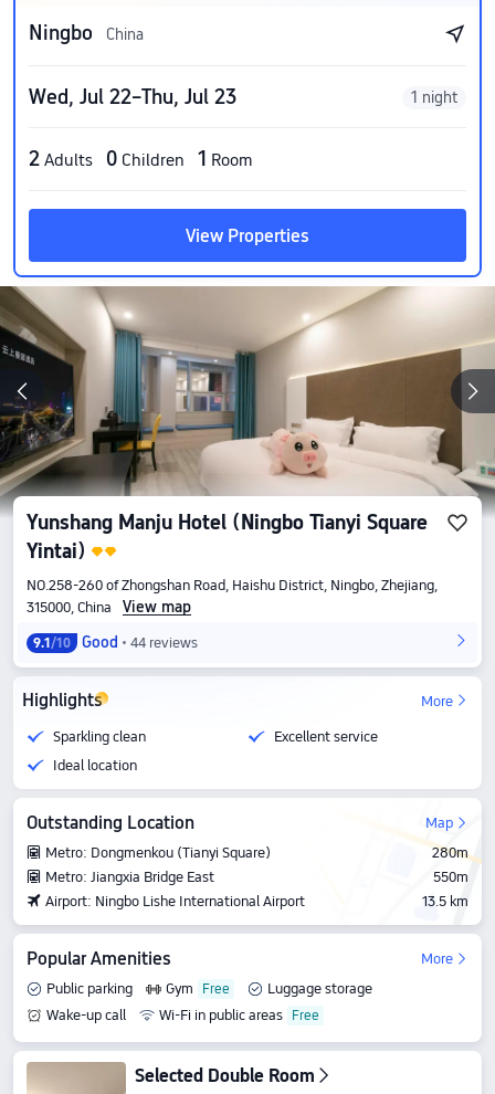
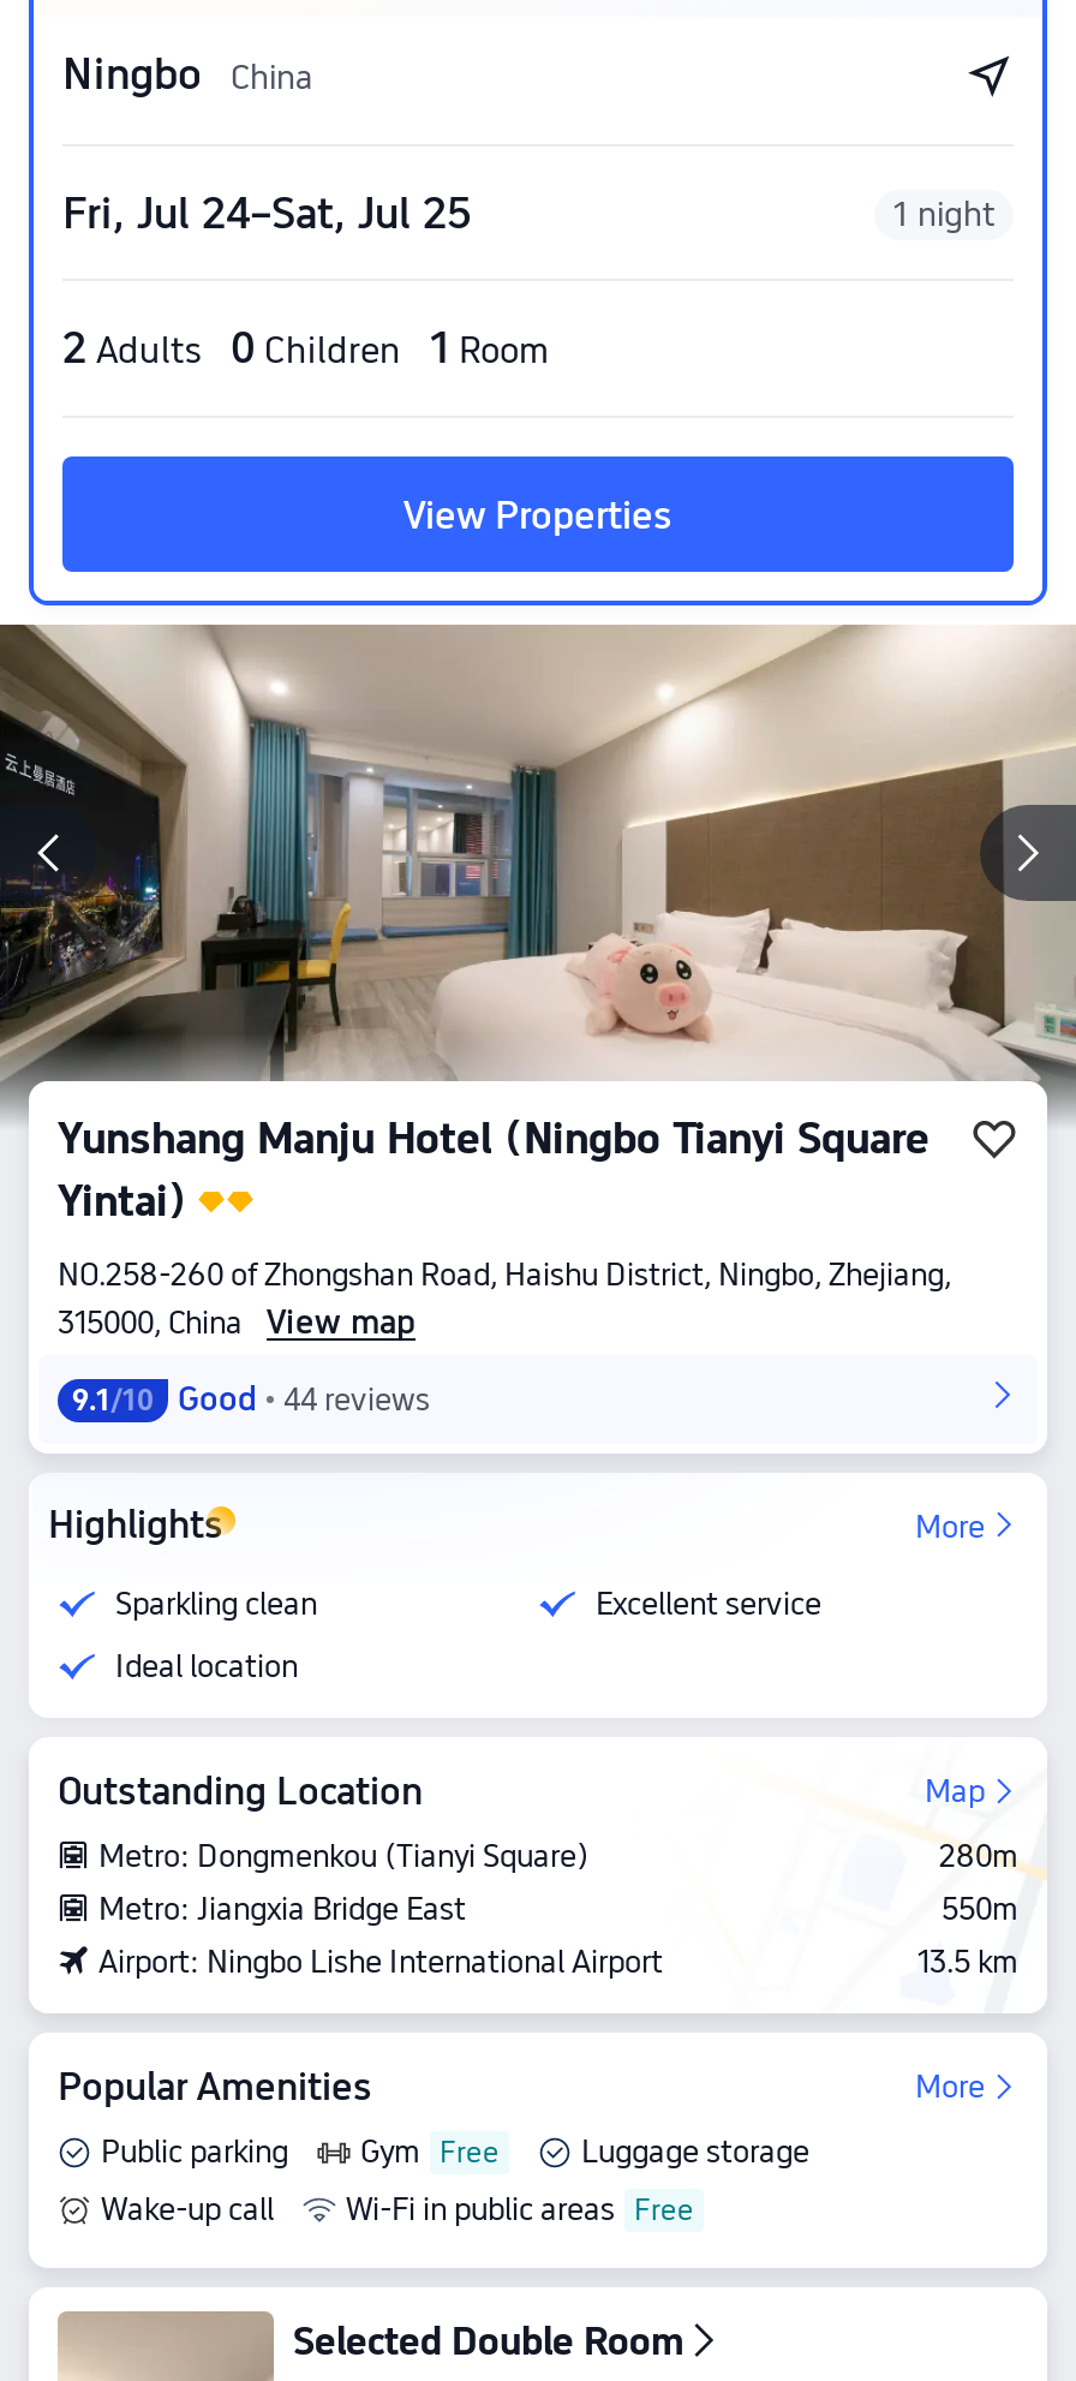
[29,85,236,108] Wed, Jul 22–Thu, Jul 23 -> [62,187,471,238] Fri, Jul 24–Sat, Jul 25

